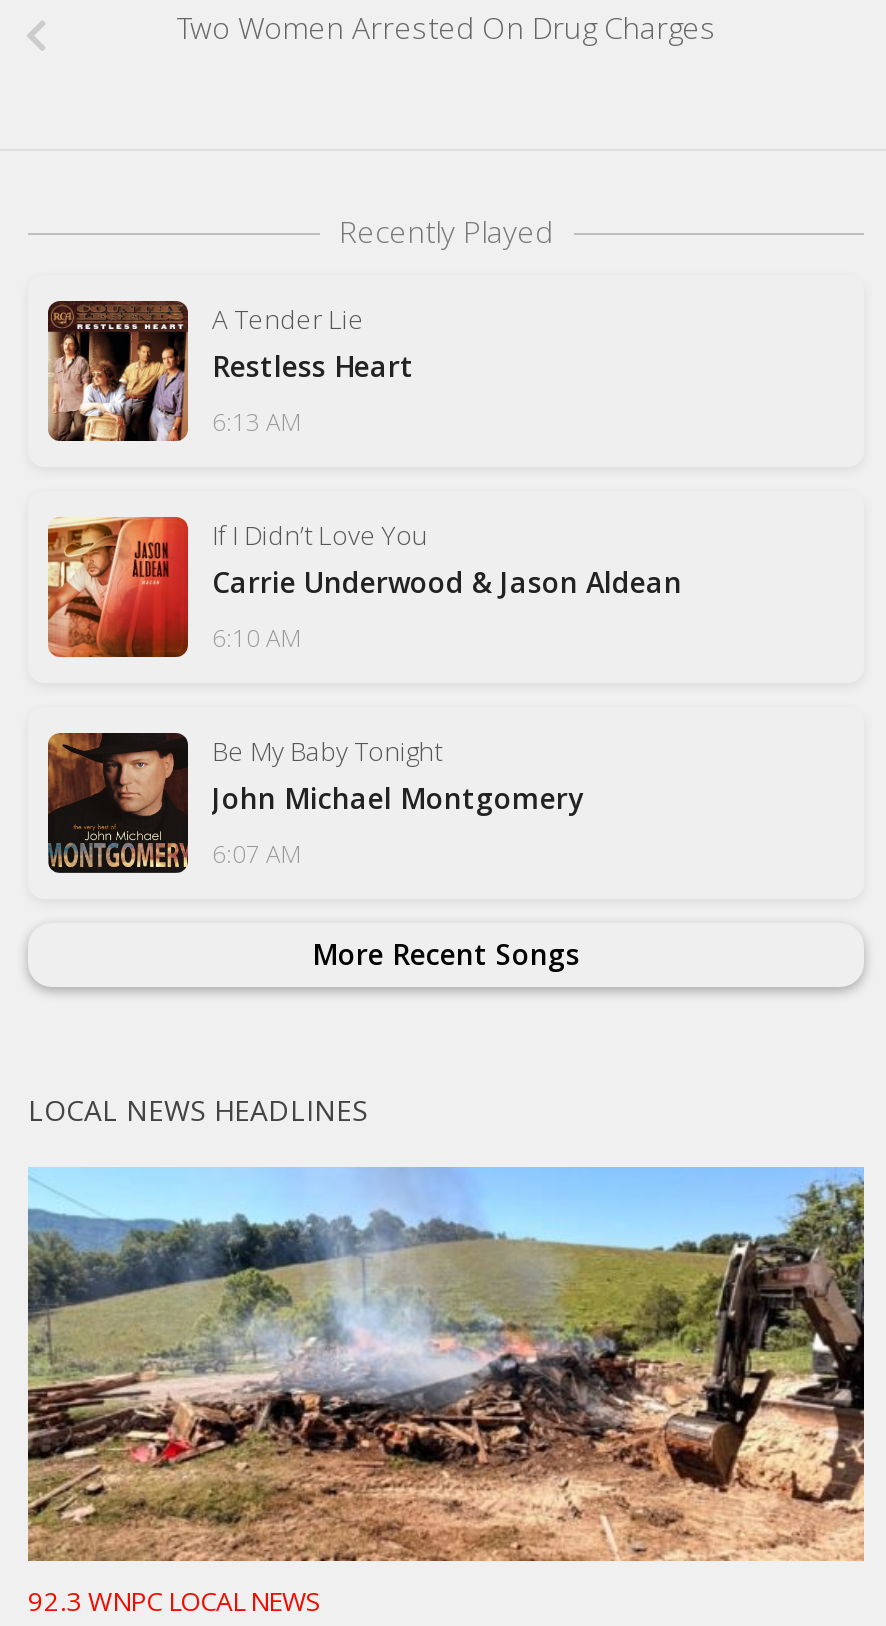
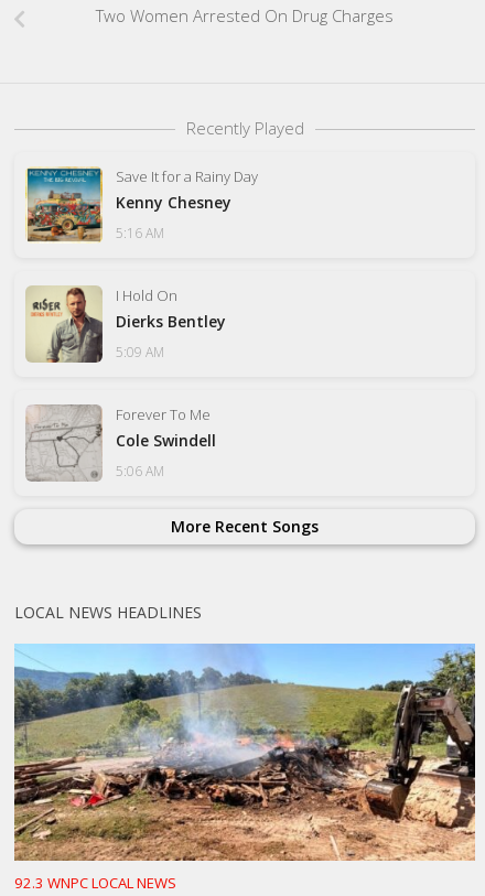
[46,298,414,444] [image] | A Tender Lie | Restless Heart -> [25,165,258,244] [image] | Save It for a Rainy Day | Kenny Chesney
[212,406,300,440] 6:13 AM -> [116,224,164,242] 5:16 AM
[46,516,682,658] [image] | If I Didn’t Love You | Carrie Underwood & Jason Aldean -> [25,285,226,363] [image] | I Hold On | Dierks Bentley
[212,622,300,656] 6:10 AM -> [116,343,164,361] 5:09 AM
[46,732,584,874] [image] | Be My Baby Tonight | John Michael Montgomery -> [25,404,216,482] [image] | Forever To Me | Cole Swindell
[212,838,300,872] 6:07 AM -> [116,462,164,480] 5:06 AM

